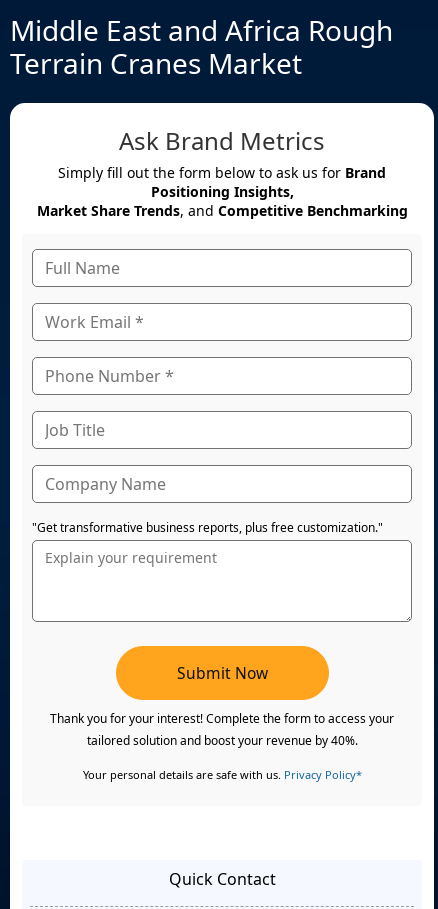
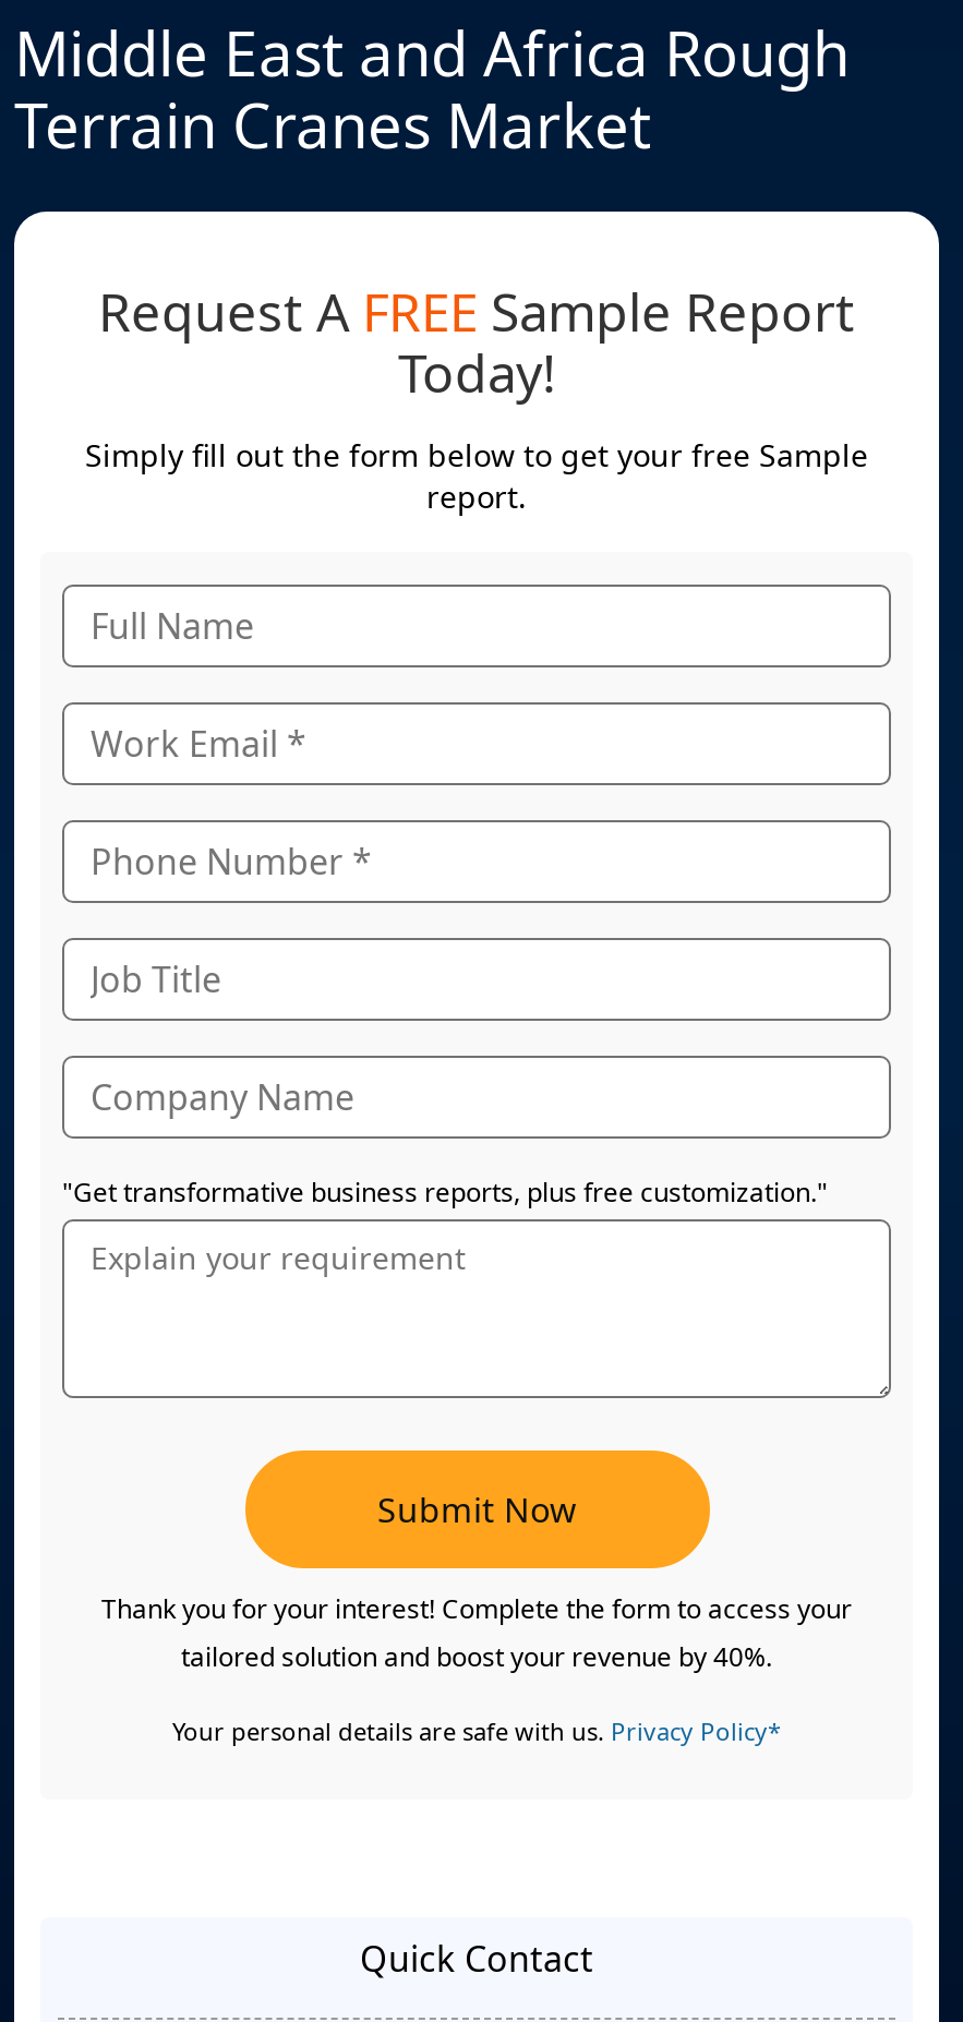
[36,124,407,220] Ask Brand Metrics | Simply fill out the form below to ask us for Brand | Positioning Insights, | Market Share Trends, and Competitive Benchmarking -> [85,275,868,517] Request A FREE Sample Report | Today! | Simply fill out the form below to get your free Sample | report.

